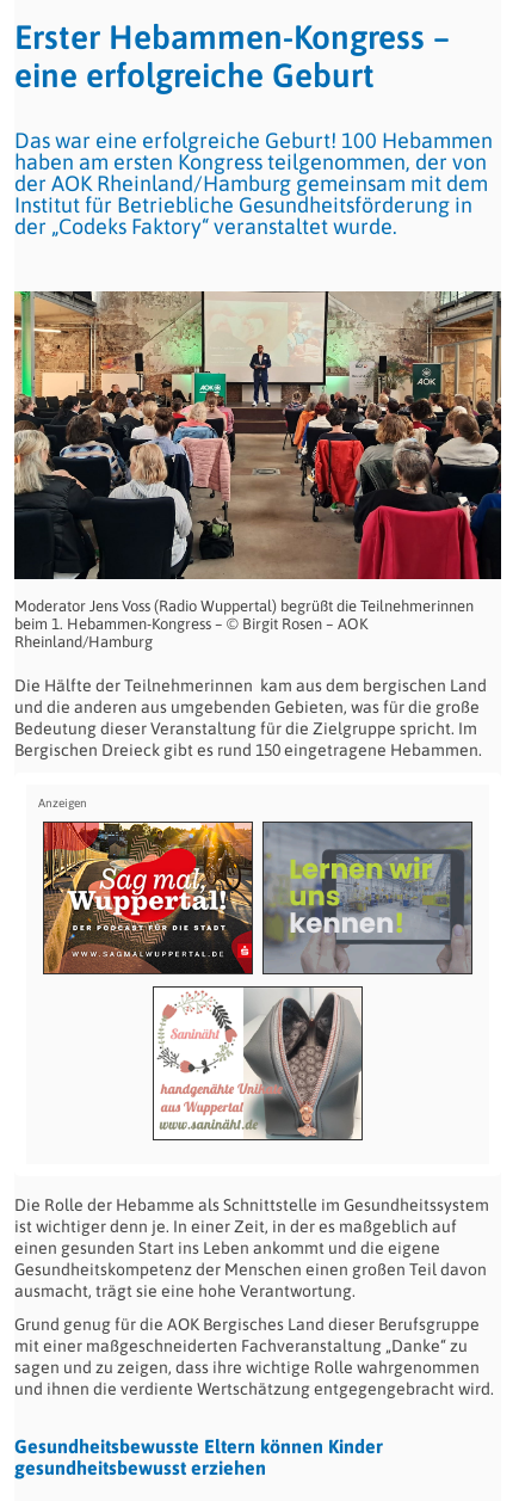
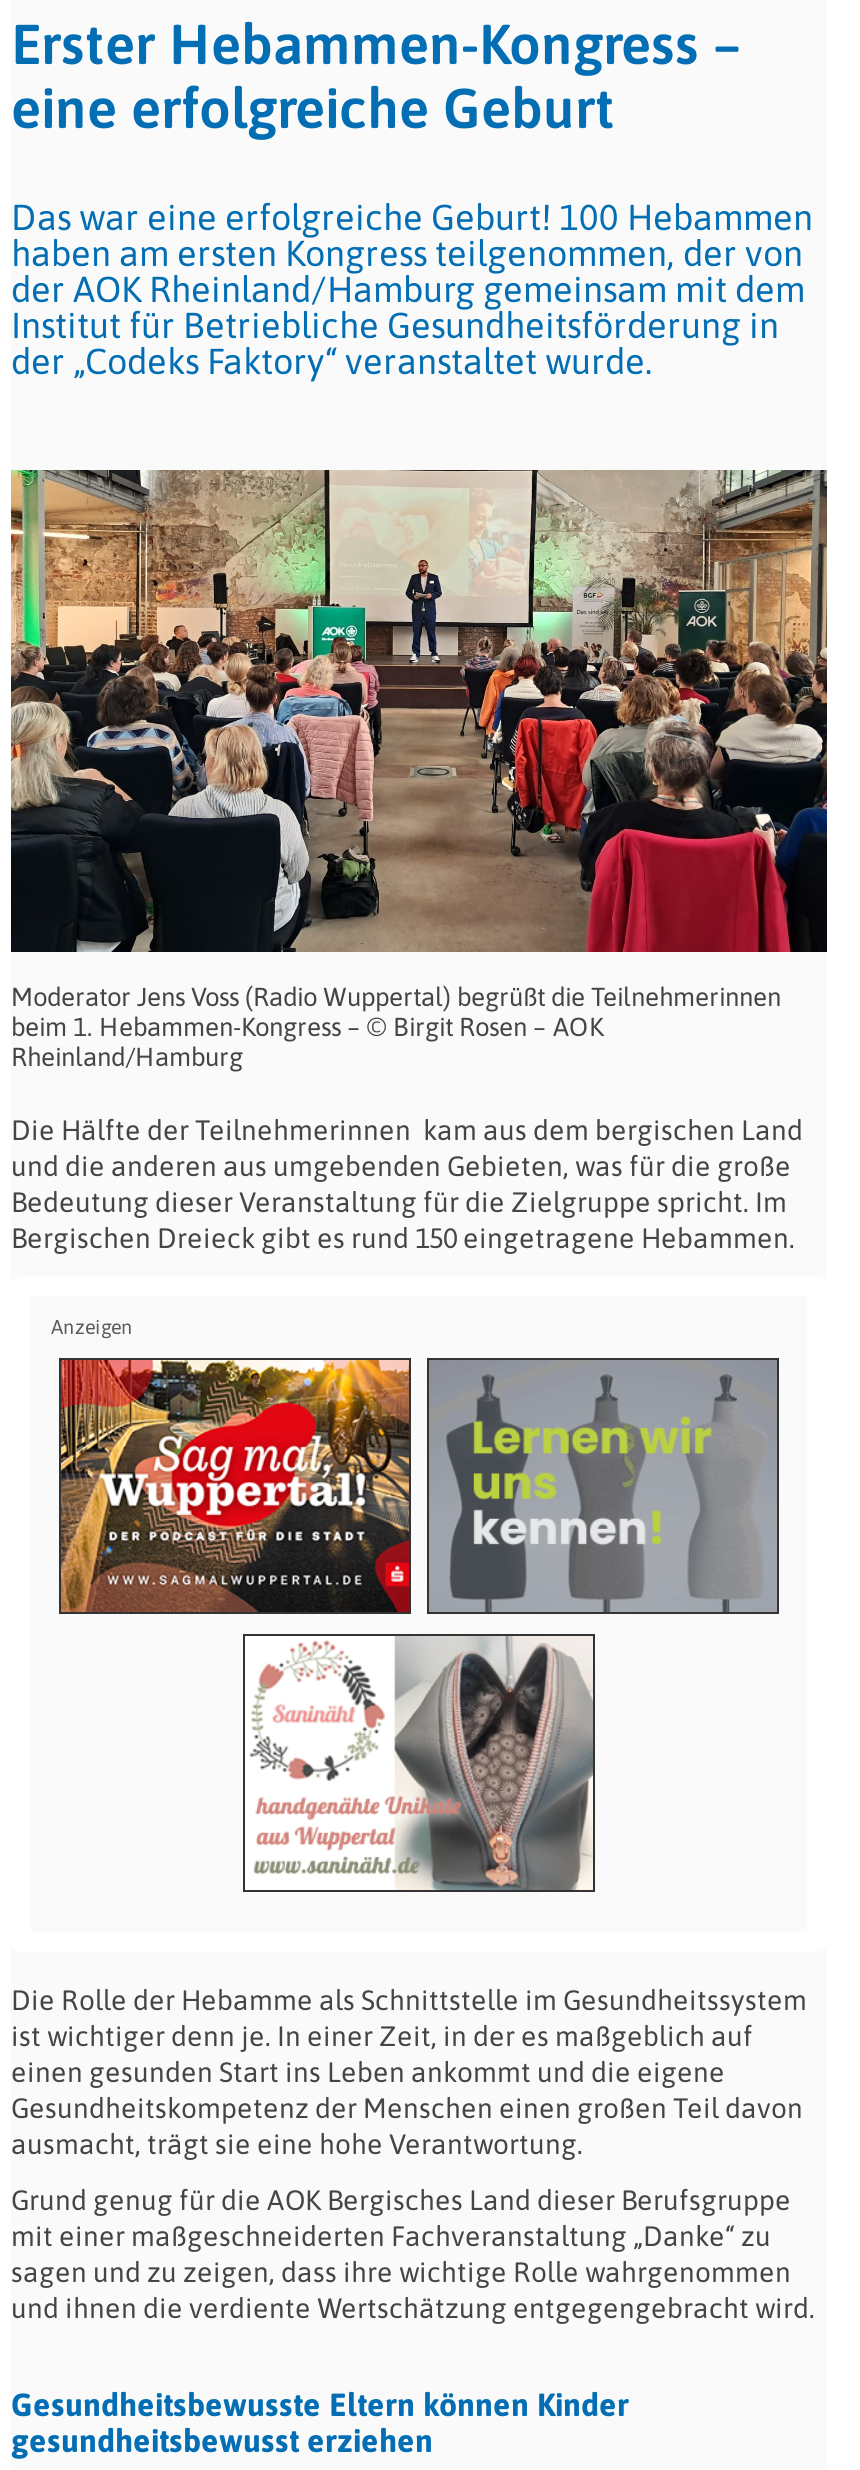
[264,823,471,973] [image] -> [431,1362,775,1612] [image]

